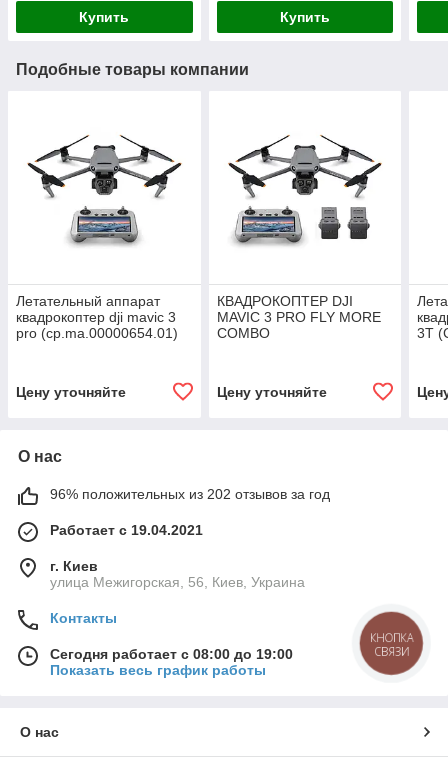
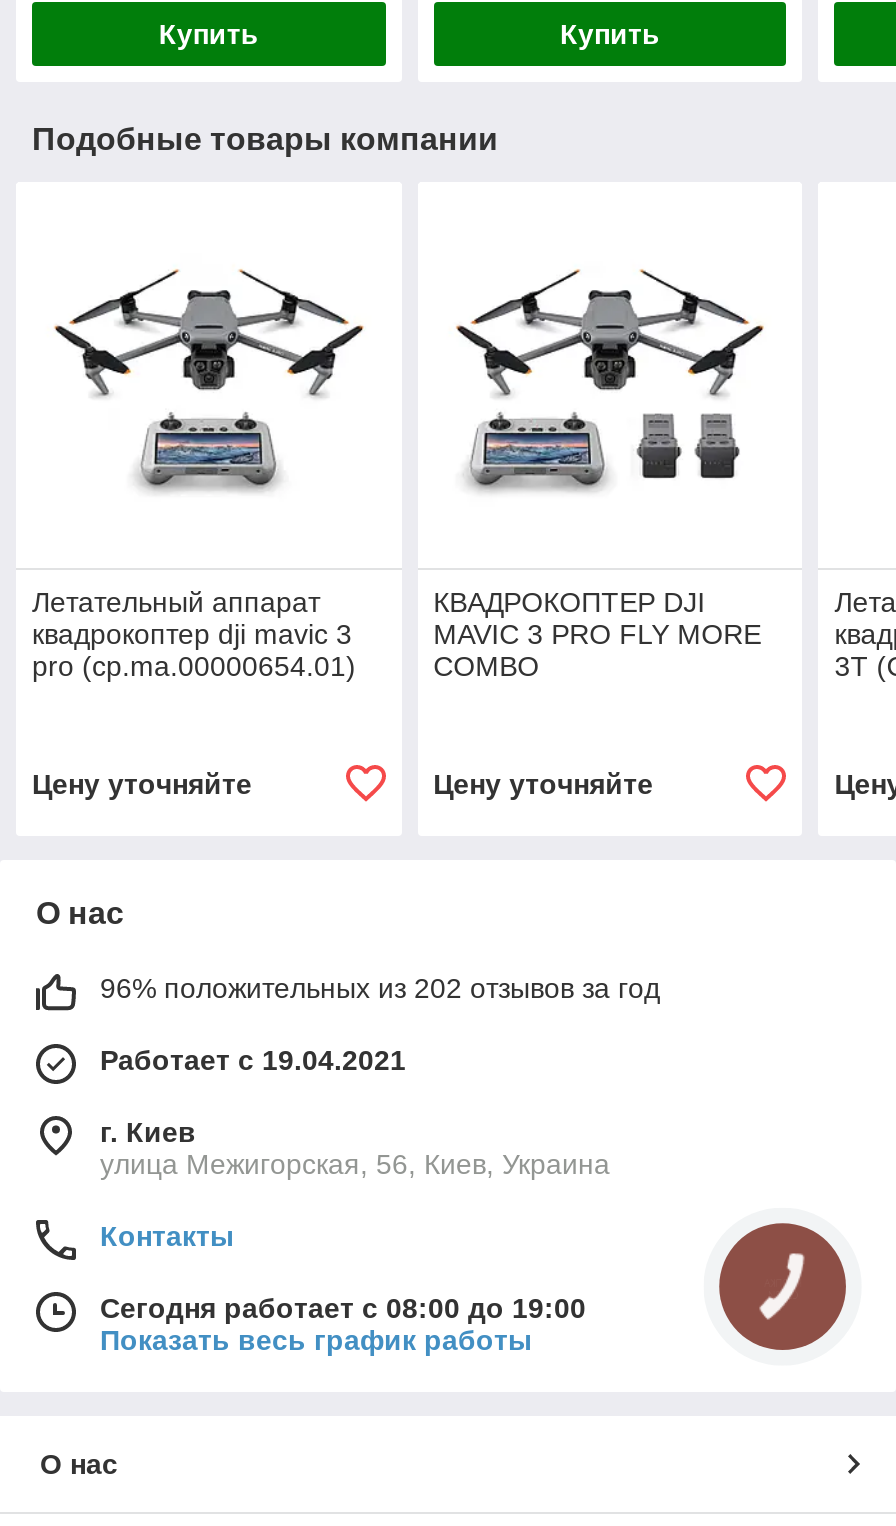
[370,630,413,659] КНОПКА | СВЯЗИ -> none

